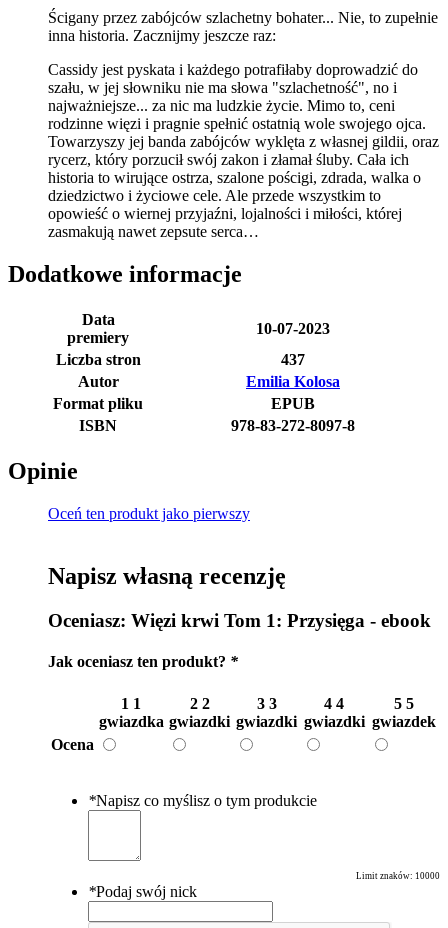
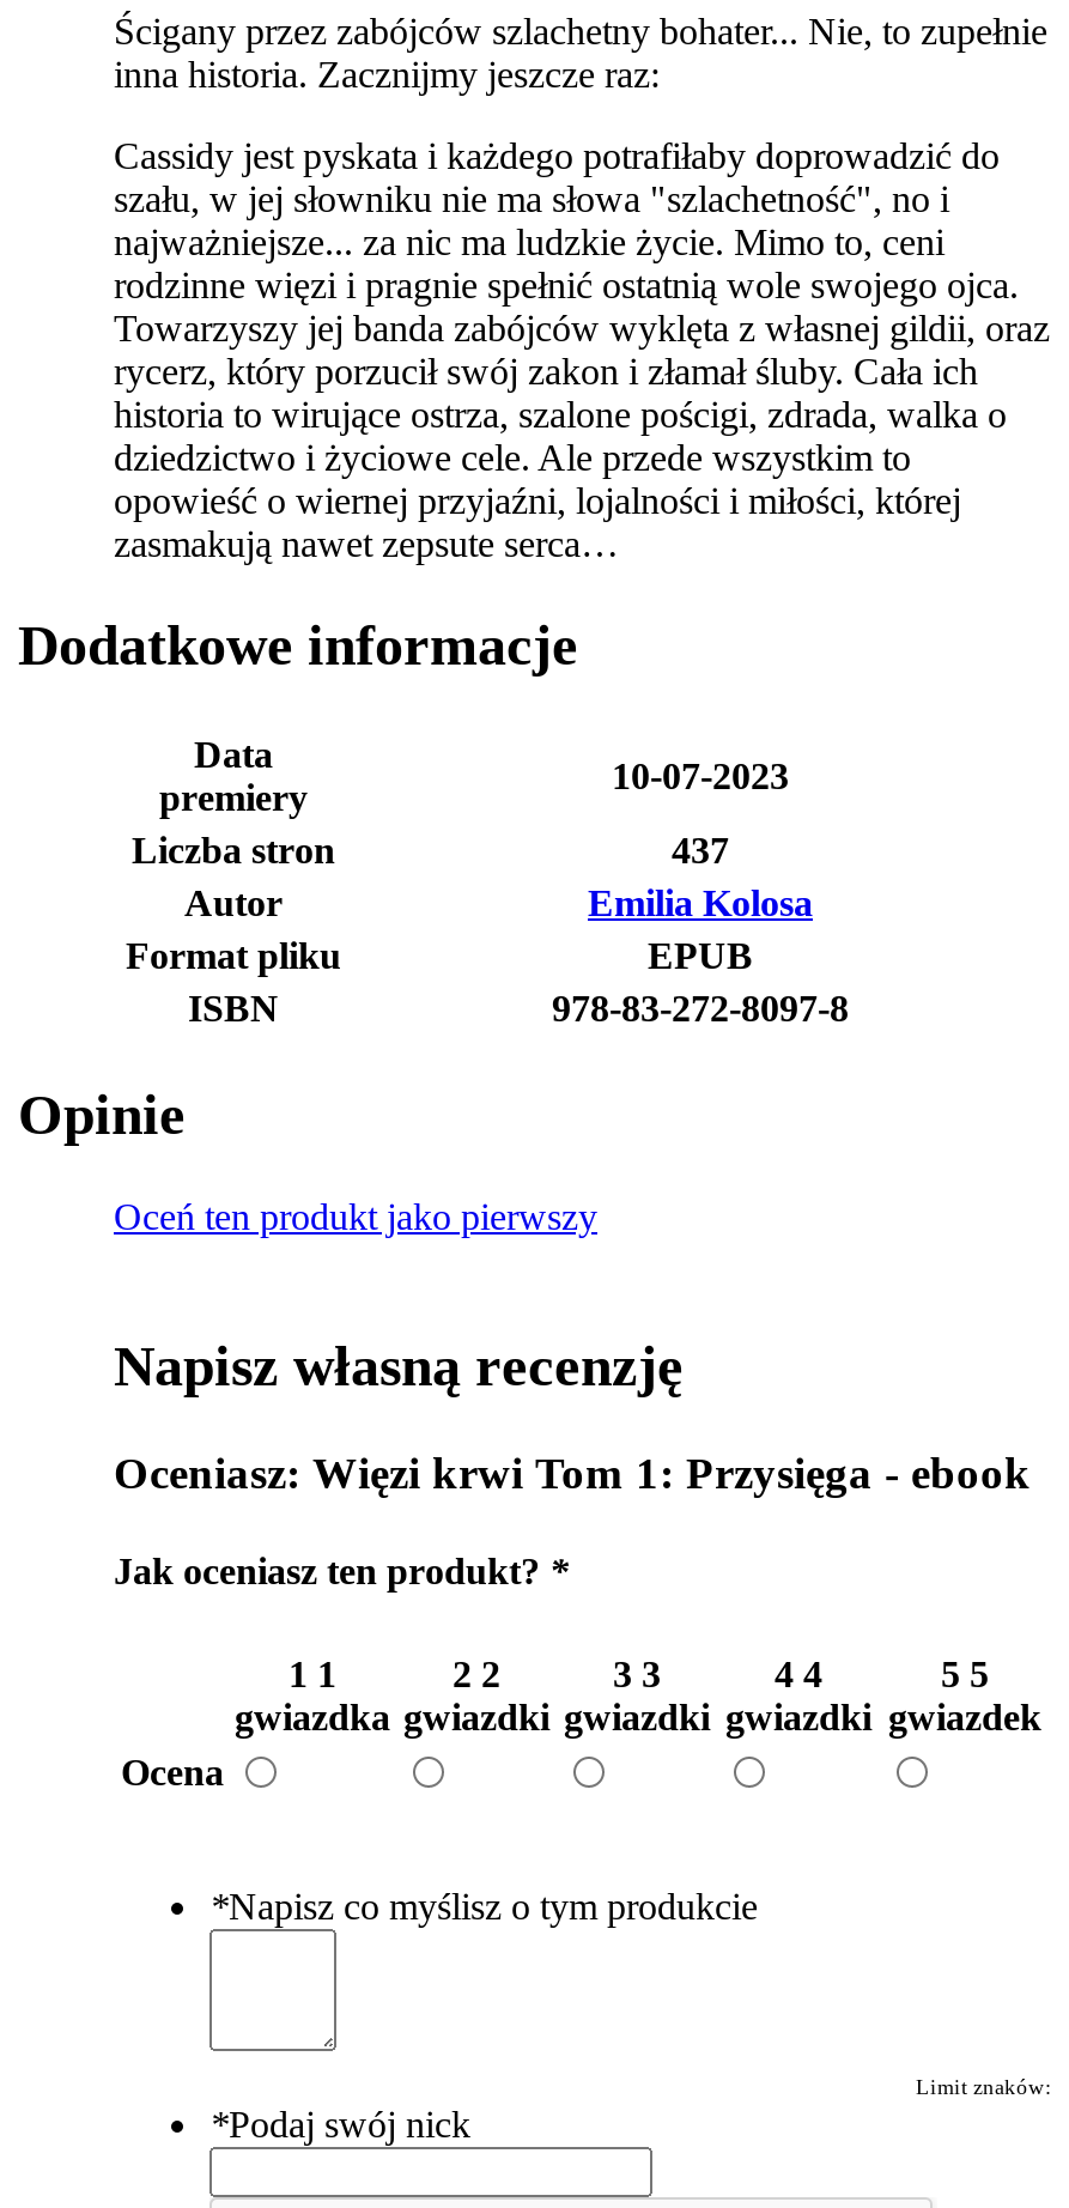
[356,871,440,881] Limit znaków: 10000 -> [916,2075,1052,2099] Limit znaków:

